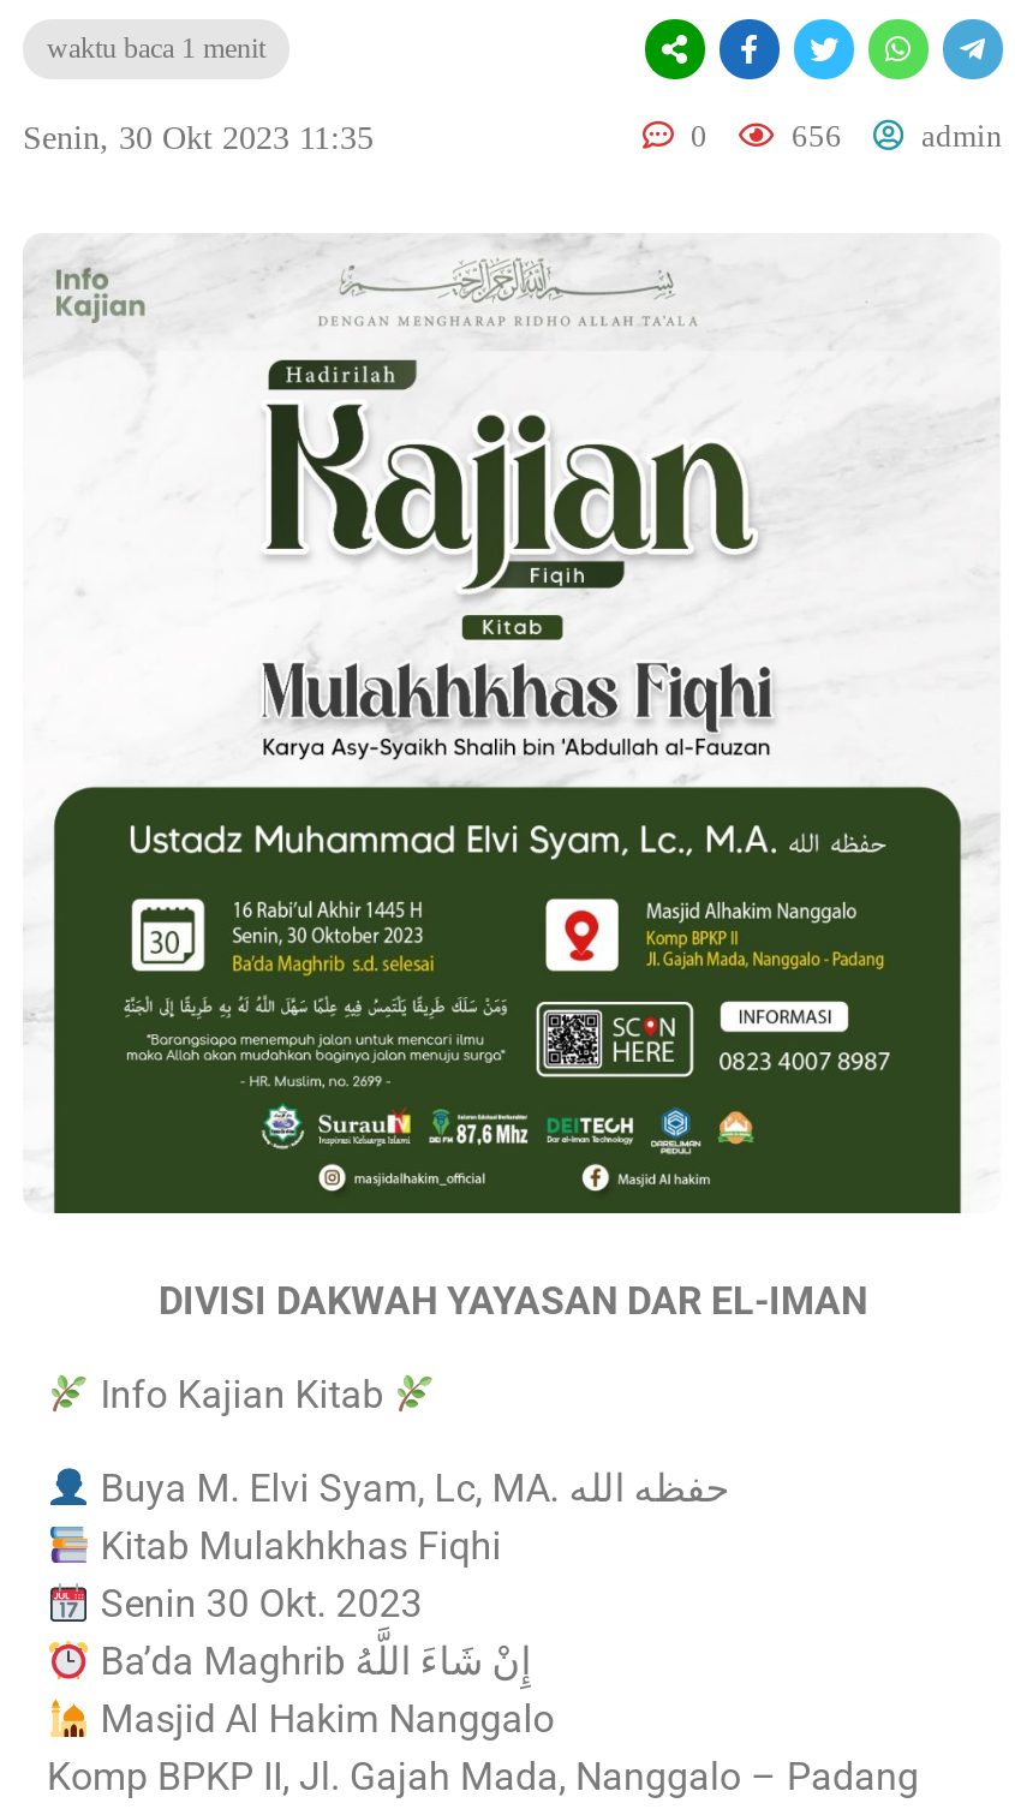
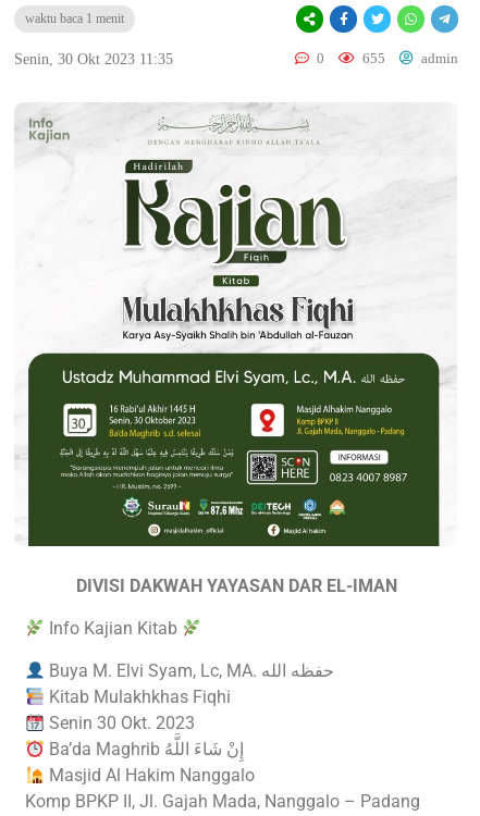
[683,118,1003,154] 0 656 admin -> [313,50,458,67] 0 655 admin

